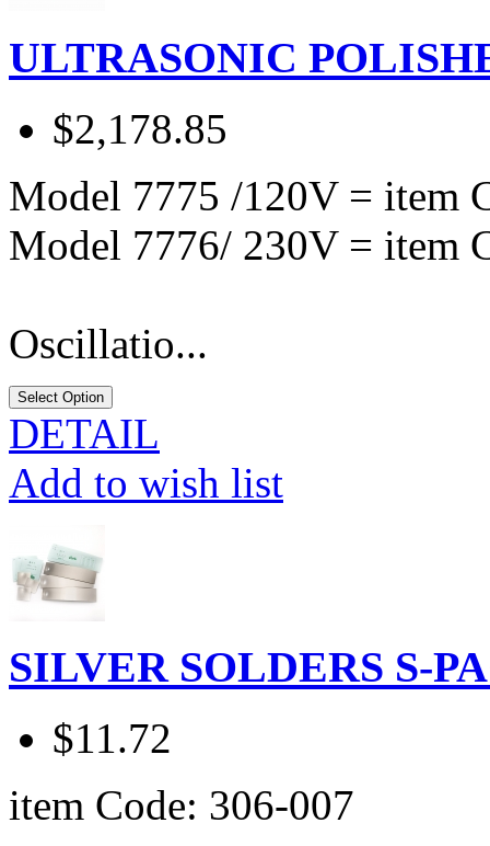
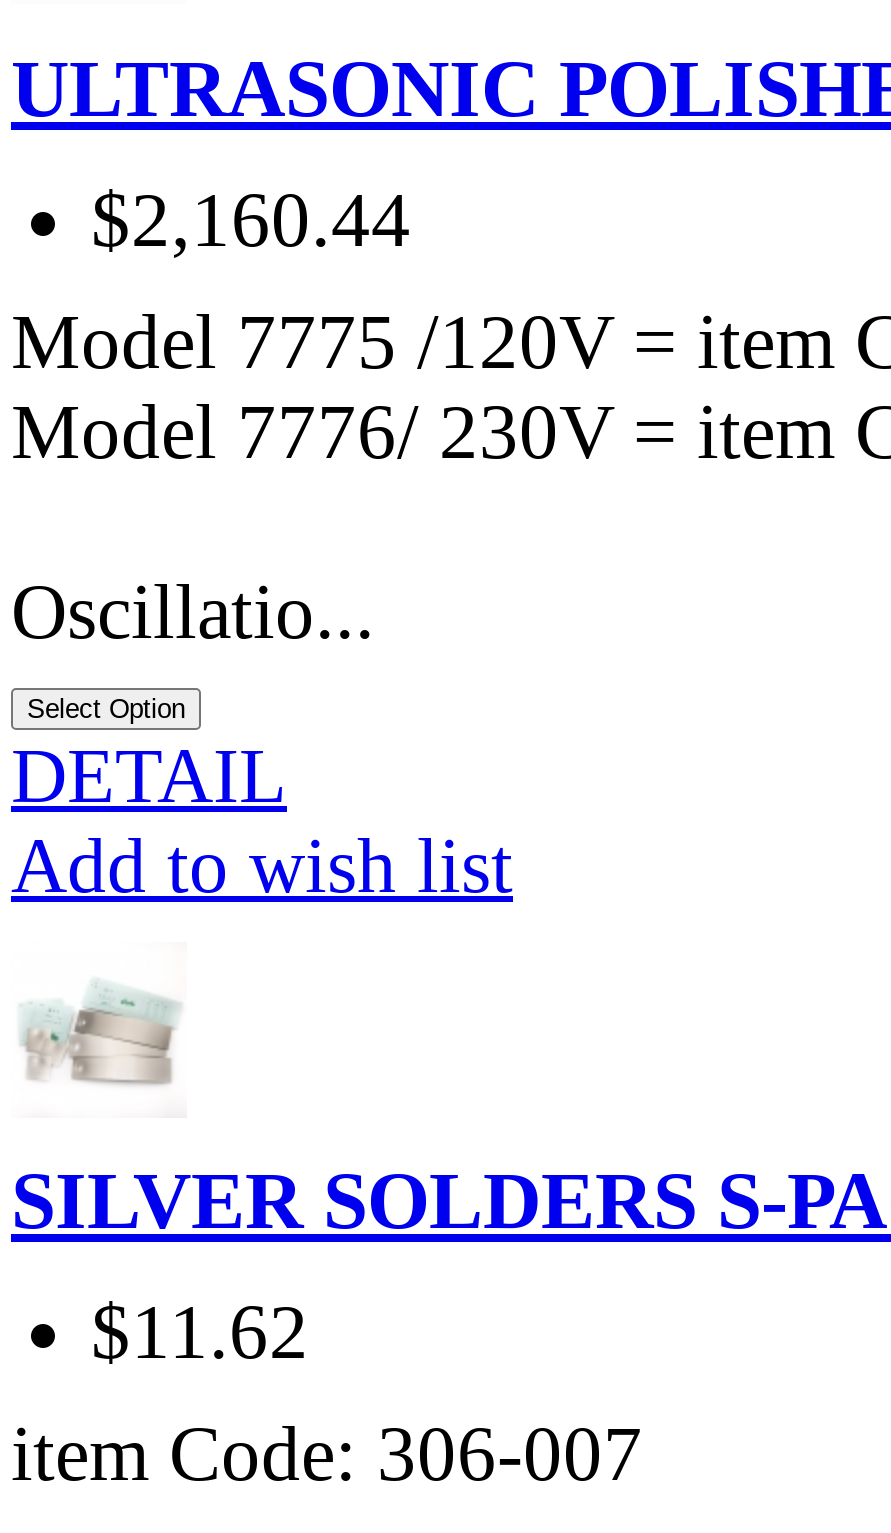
[52,105,227,152] $2,178.85 -> [91,176,411,262] $2,160.44
[52,715,172,762] $11.72 -> [91,1288,309,1374] $11.62

